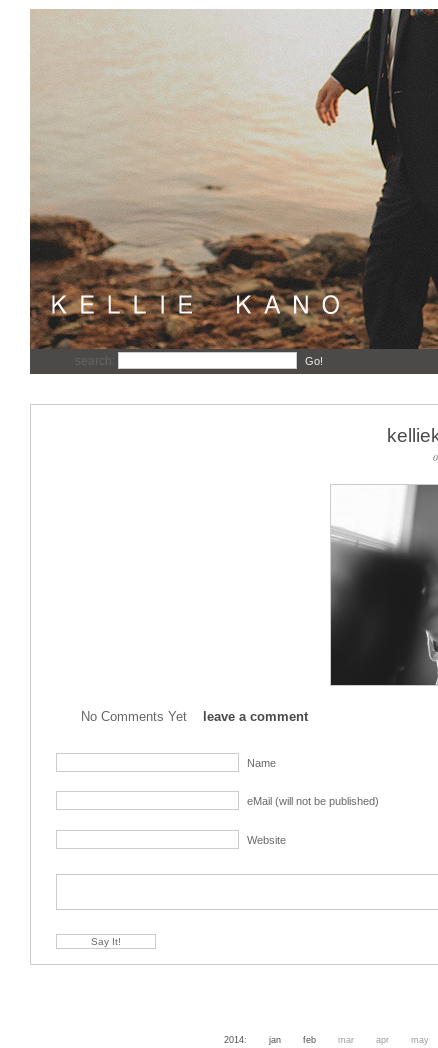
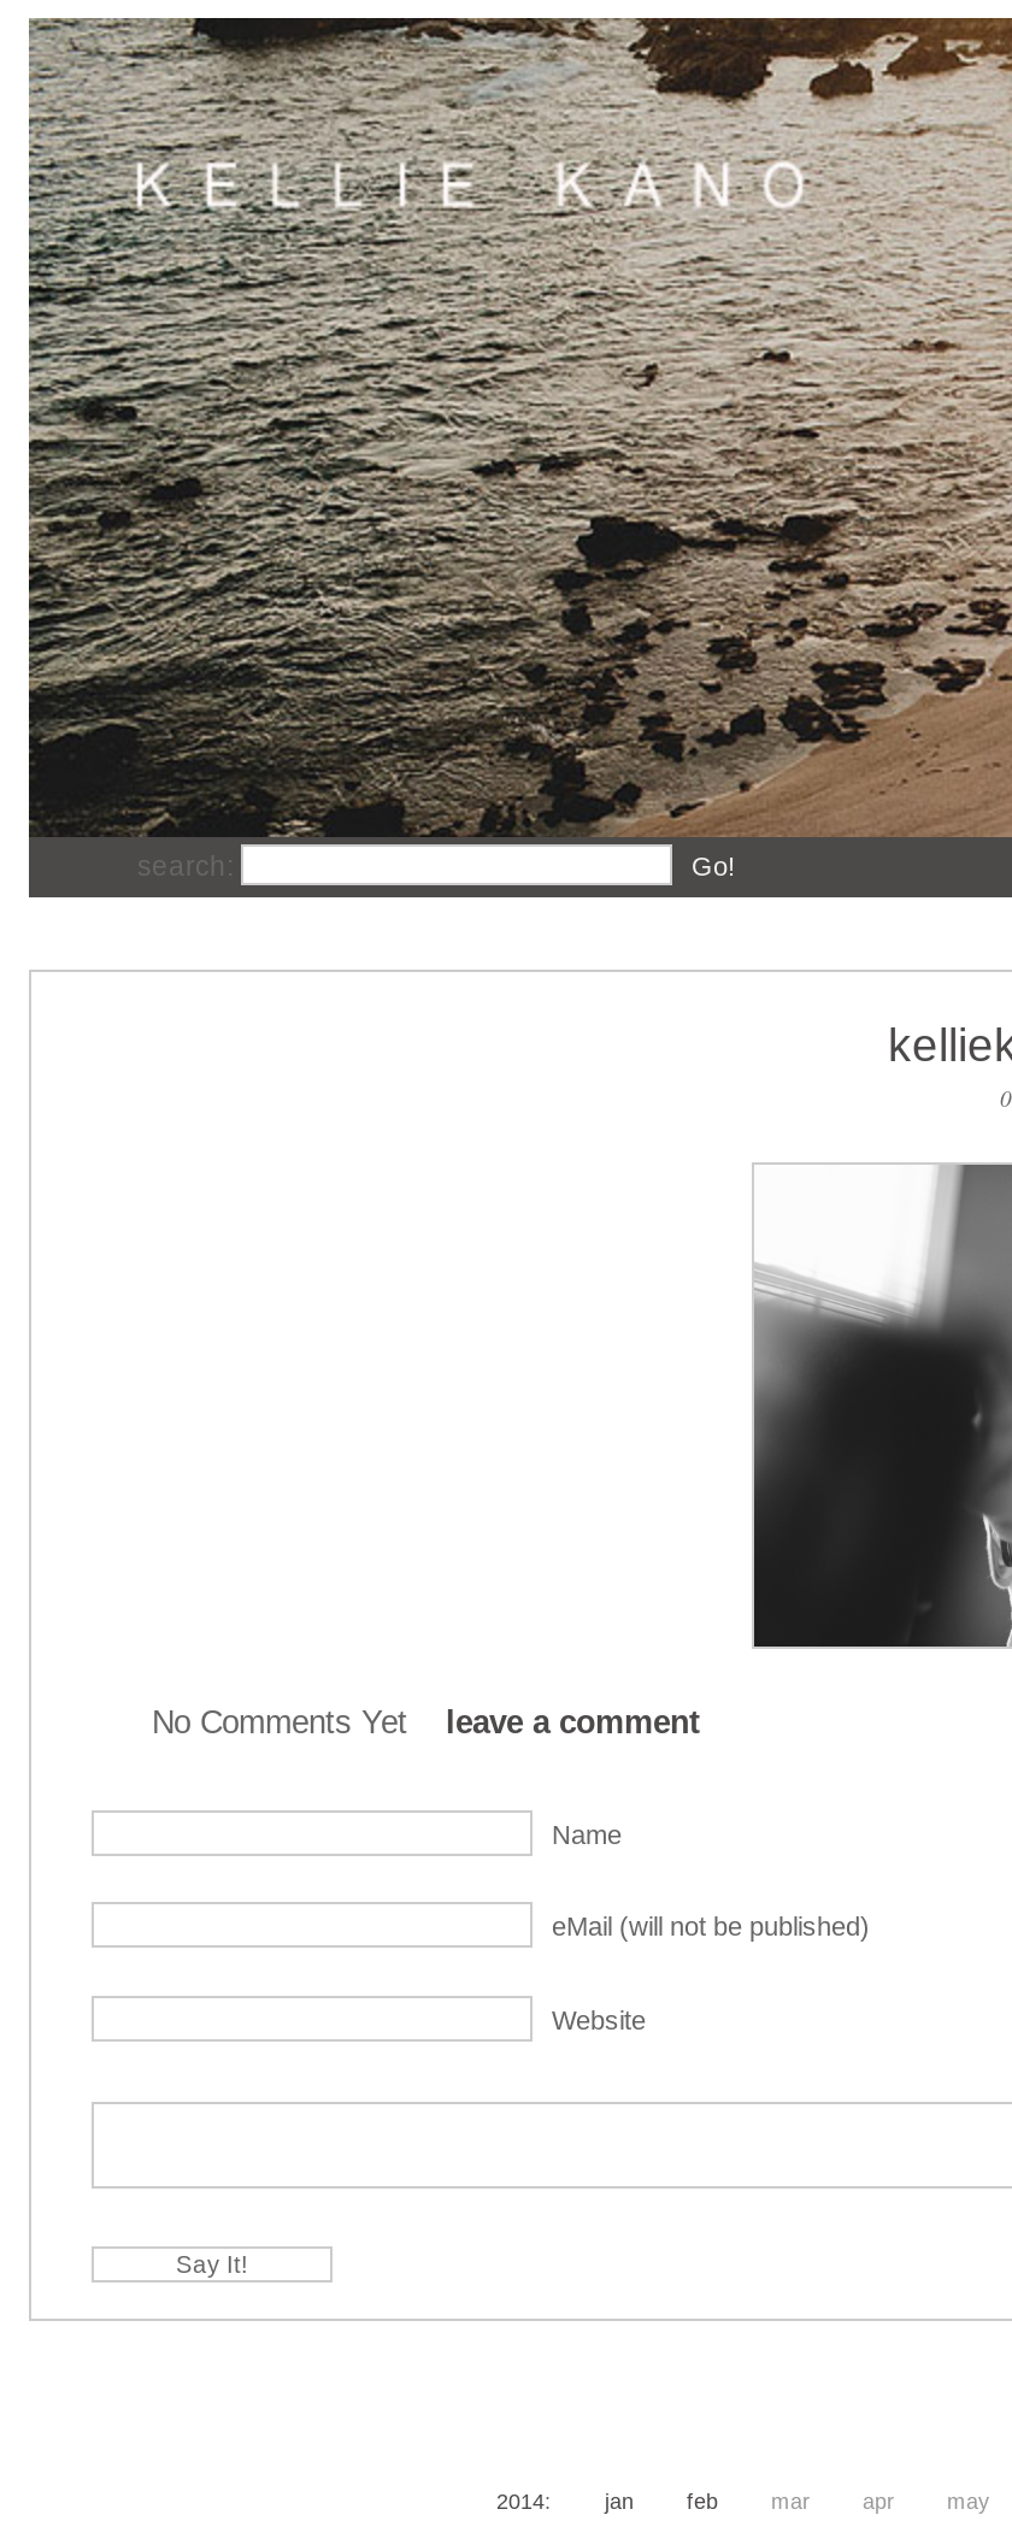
[29,9,435,350] [image] -> [27,16,1005,837] [image]

